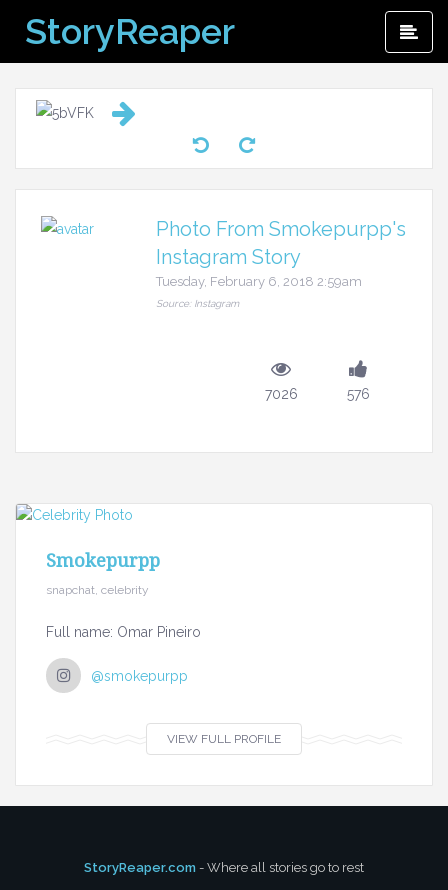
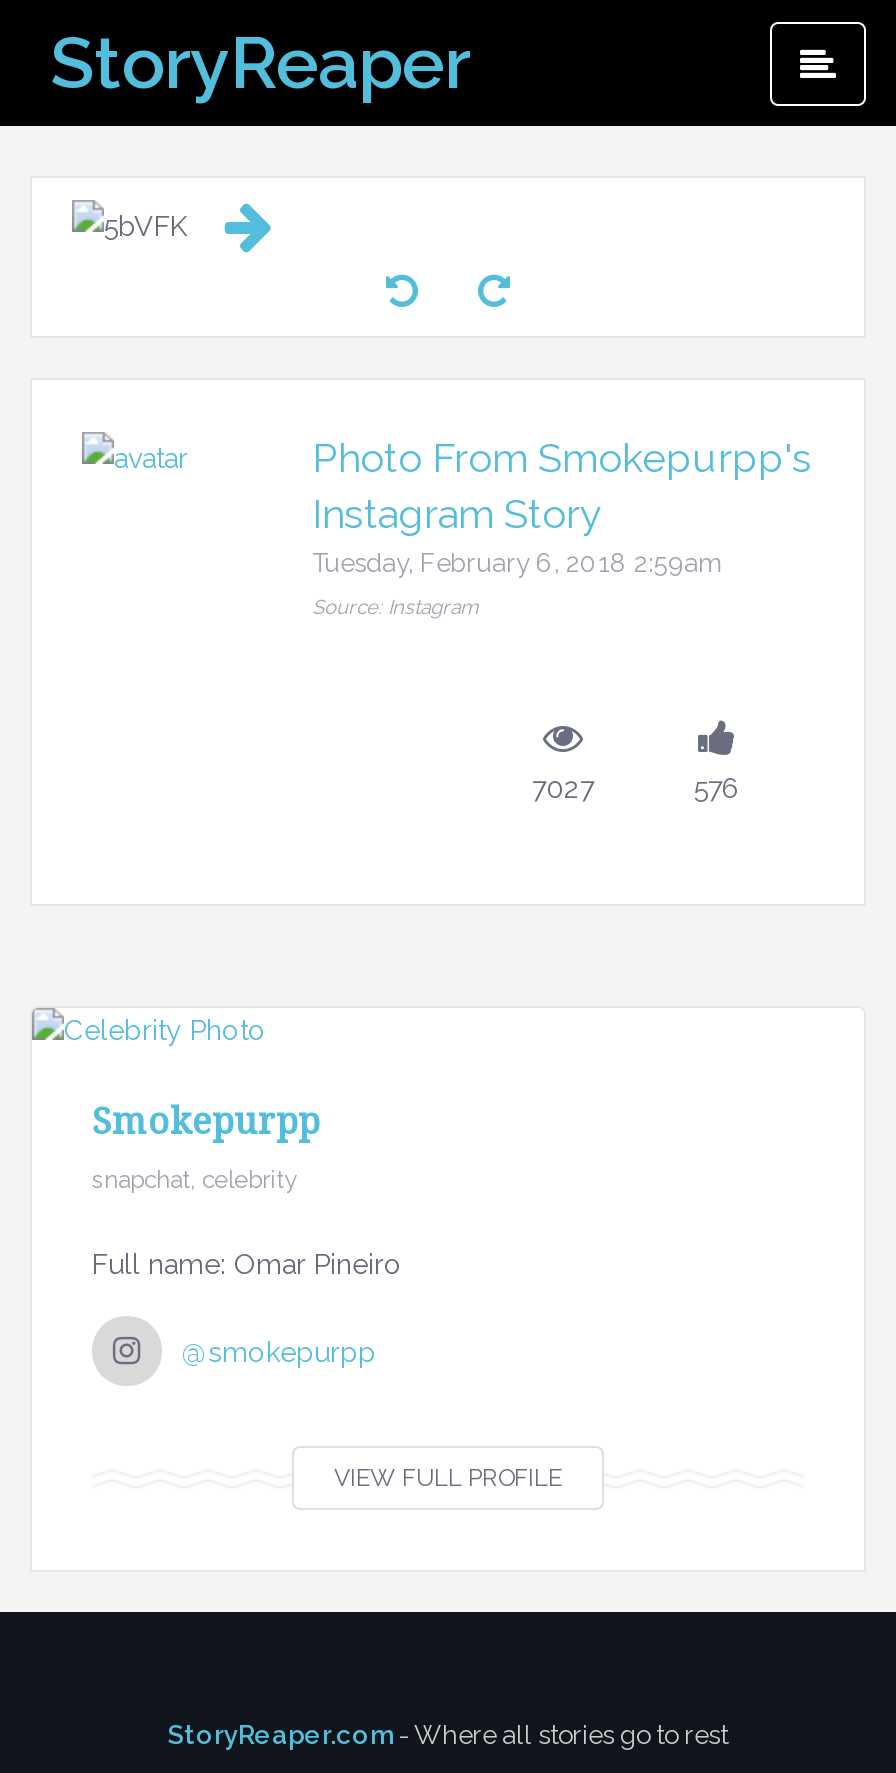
[265,386,298,402] 7026 -> [532,772,594,804] 7027

